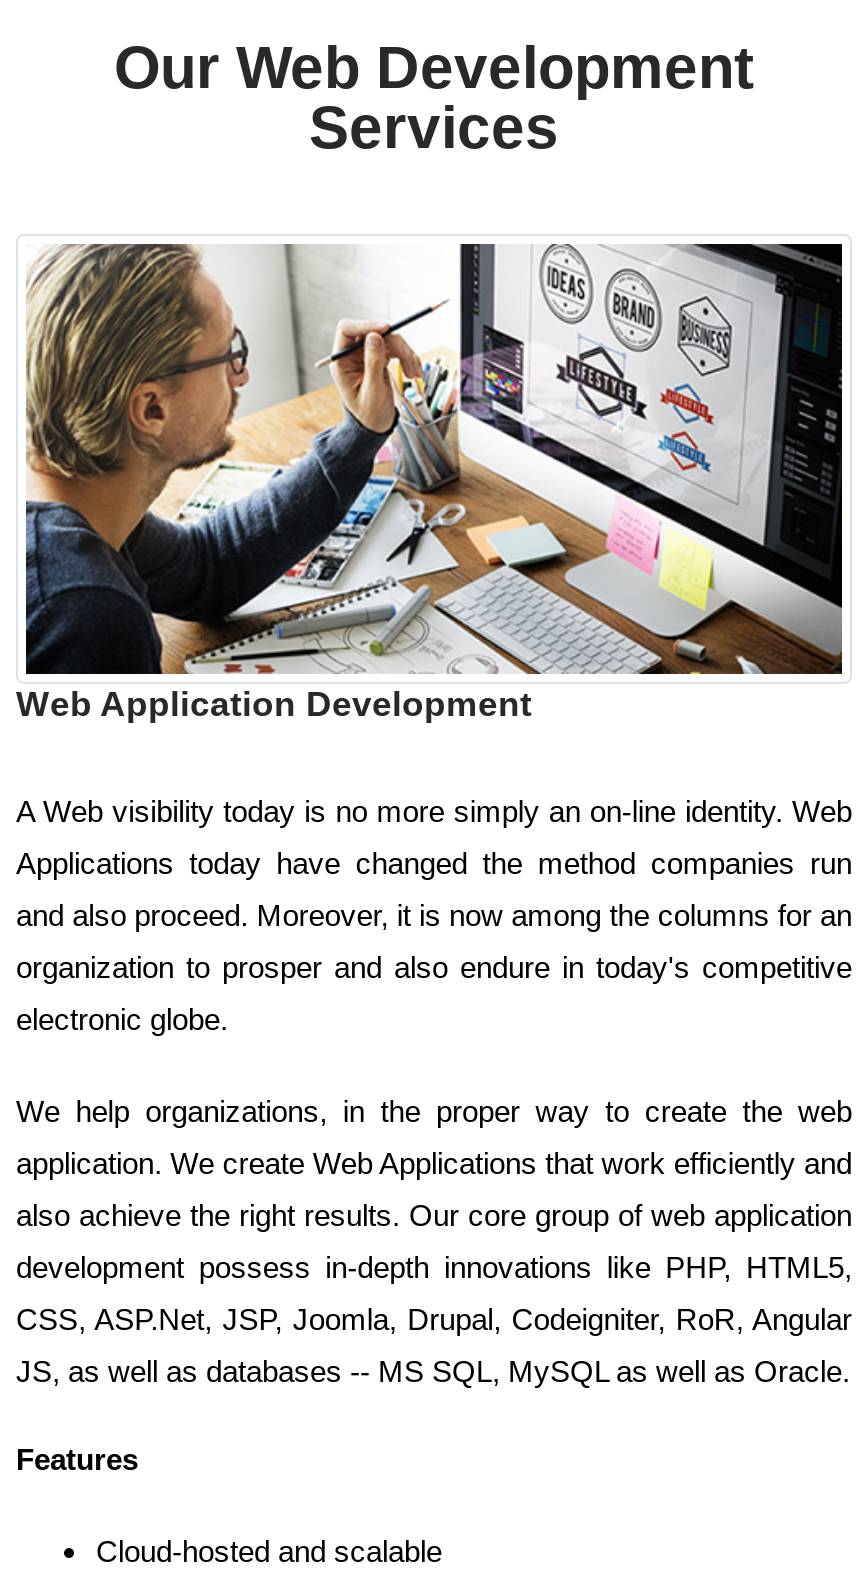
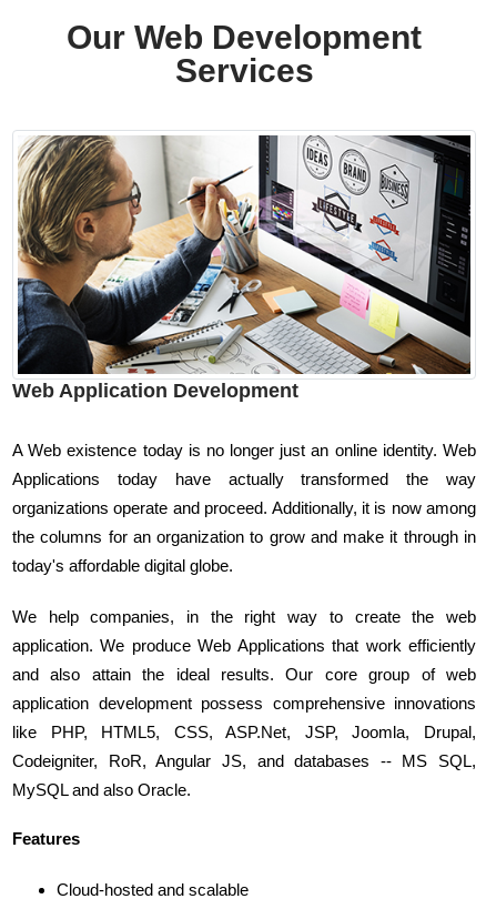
[16,793,852,1387] A Web visibility today is no more simply an on-line identity. Web | Applications today have changed the method companies run | and also proceed. Moreover, it is now among the columns for an | organization to prosper and also endure in today's competitive | electronic globe. | We help organizations, in the proper way to create the web | application. We create Web Applications that work efficiently and | also achieve the right results. Our core group of web application | development possess in-depth innovations like PHP, HTML5, | CSS, ASP.Net, JSP, Joomla, Drupal, Codeigniter, RoR, Angular | JS, as well as databases -- MS SQL, MySQL as well as Oracle. -> [12,440,476,799] A Web existence today is no longer just an online identity. Web | Applications today have actually transformed the way | organizations operate and proceed. Additionally, it is now among | the columns for an organization to grow and make it through in | today's affordable digital globe. | We help companies, in the right way to create the web | application. We produce Web Applications that work efficiently | and also attain the ideal results. Our core group of web | application development possess comprehensive innovations | like PHP, HTML5, CSS, ASP.Net, JSP, Joomla, Drupal, | Codeigniter, RoR, Angular JS, and databases -- MS SQL, | MySQL and also Oracle.

